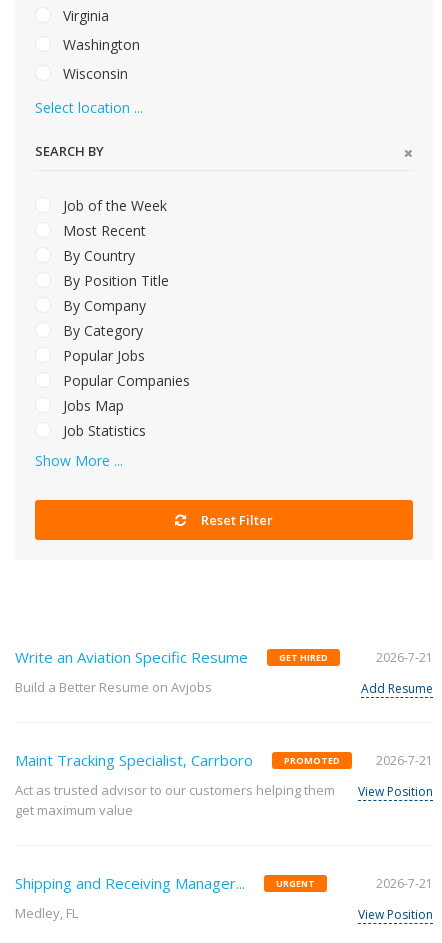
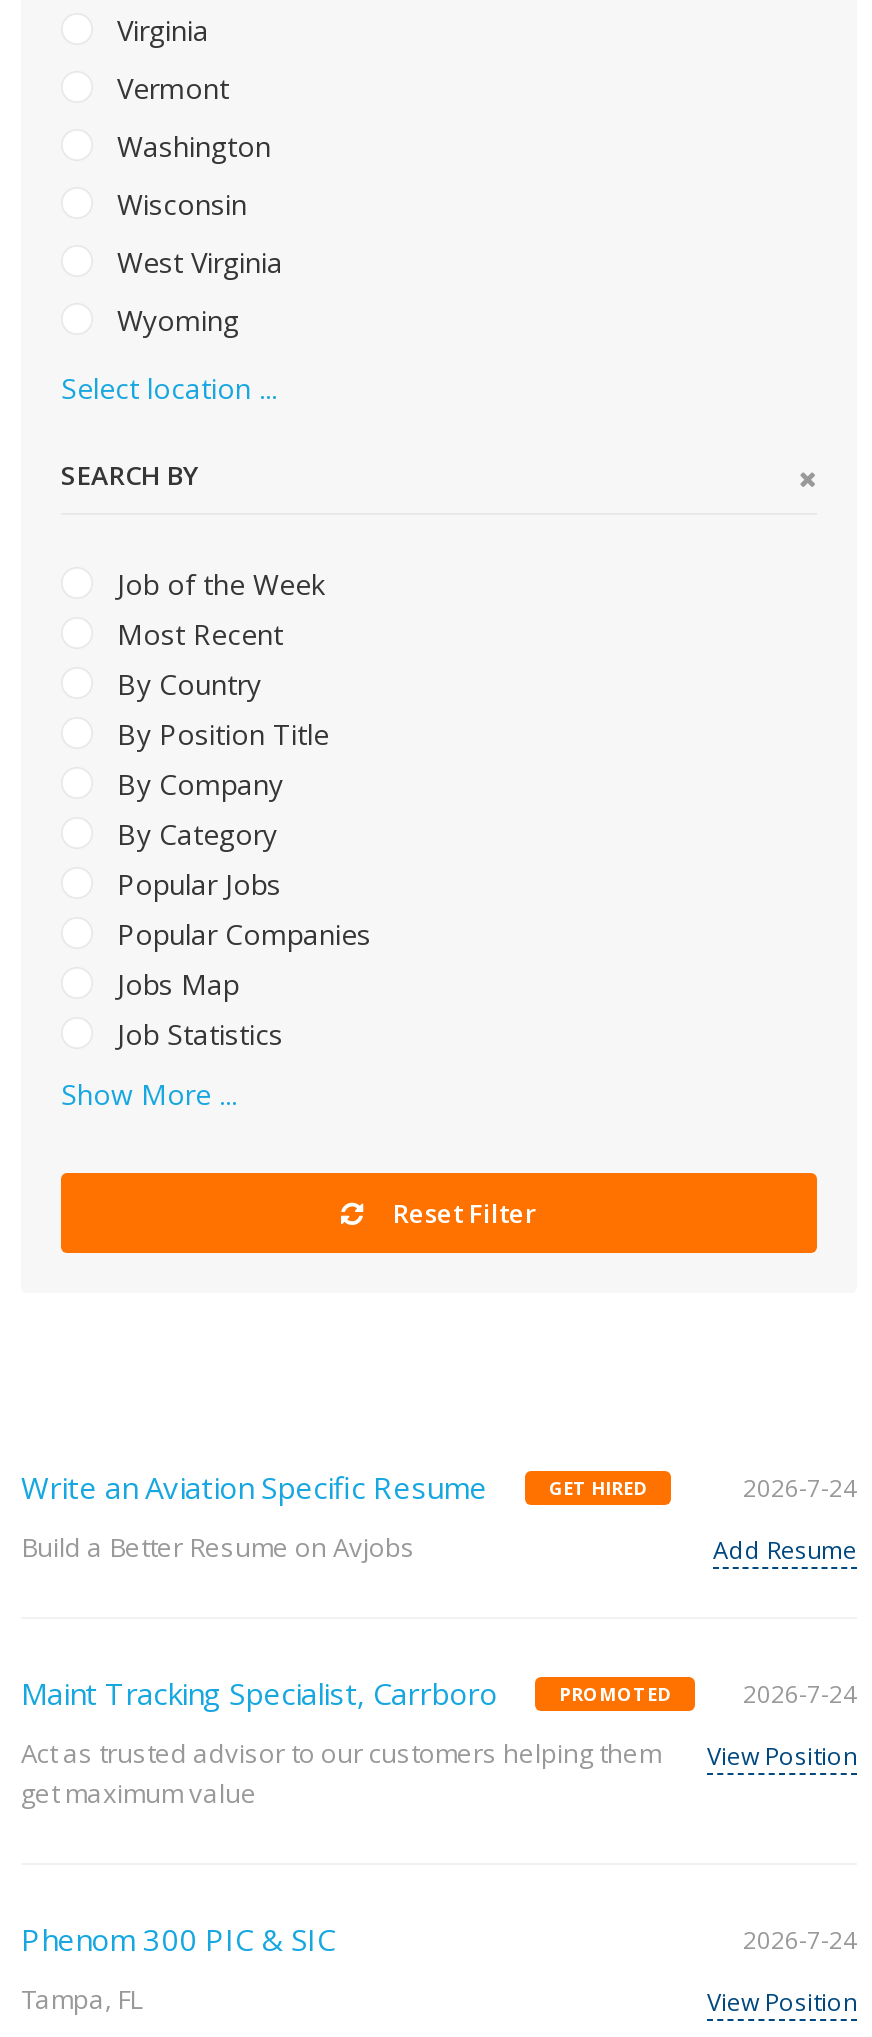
none -> [109,69,229,107] Vermont
none -> [109,243,283,339] West Virginia | Wyoming
[376,649,433,666] 2026-7-21 -> [743,1471,857,1505] 2026-7-24
[376,752,433,769] 2026-7-21 -> [743,1677,857,1711] 2026-7-24
[15,873,315,893] Shipping and Receiving Manager... | URGENT -> [21,1919,335,1959] Phenom 300 PIC & SIC
[376,875,433,892] 2026-7-21 -> [743,1923,857,1957] 2026-7-24
[15,904,78,922] Medley, FL -> [21,1981,141,2017] Tampa, FL

